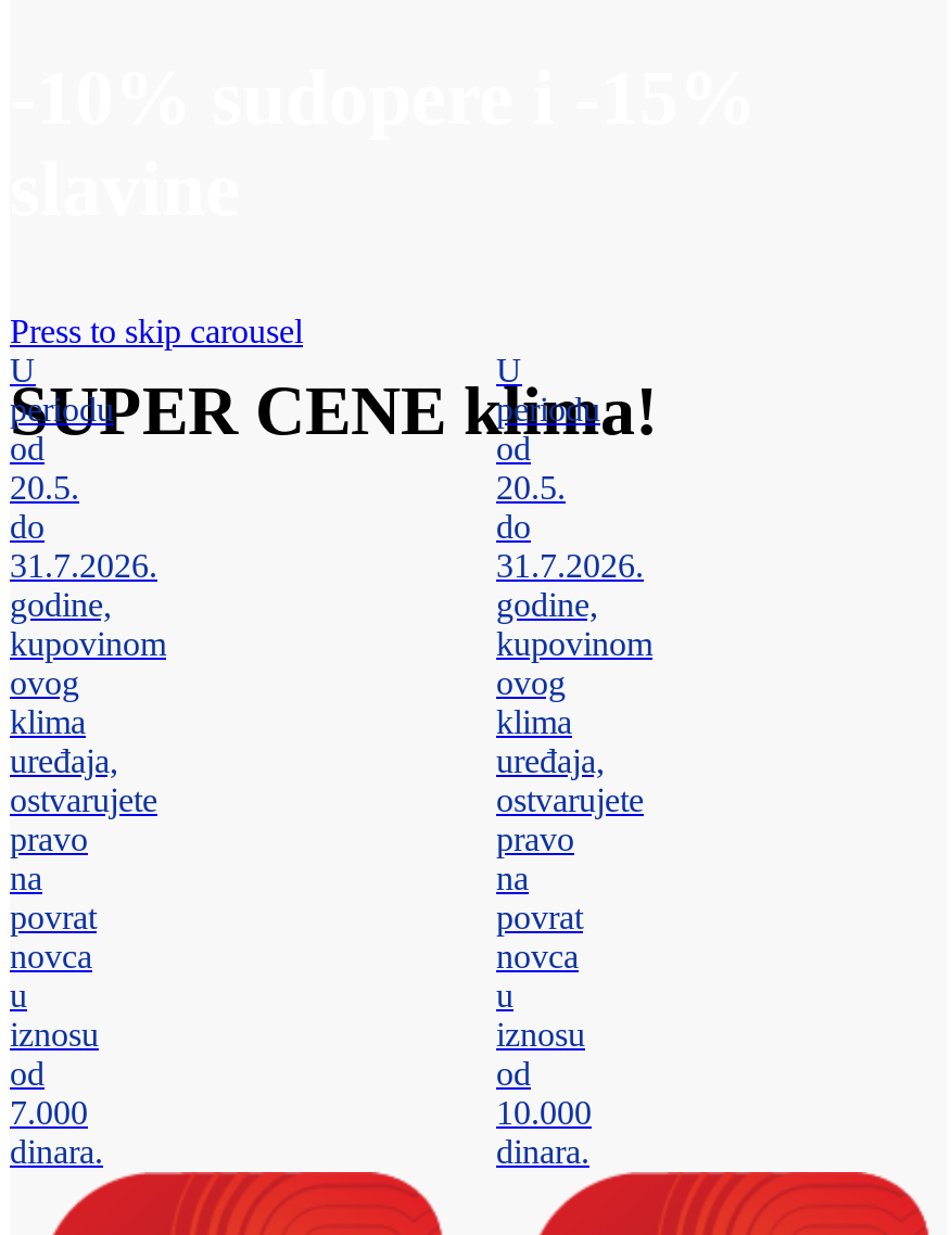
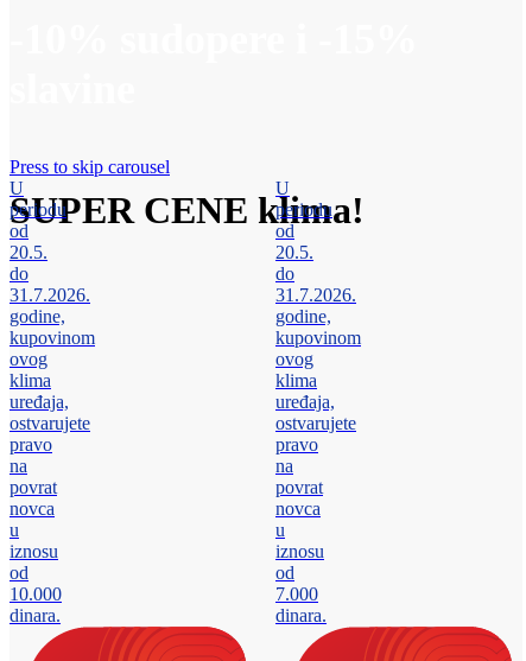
[10,1094,88,1131] 7.000 -> [9,584,62,604] 10.000
[496,1094,592,1131] 10.000 -> [275,584,318,604] 7.000

